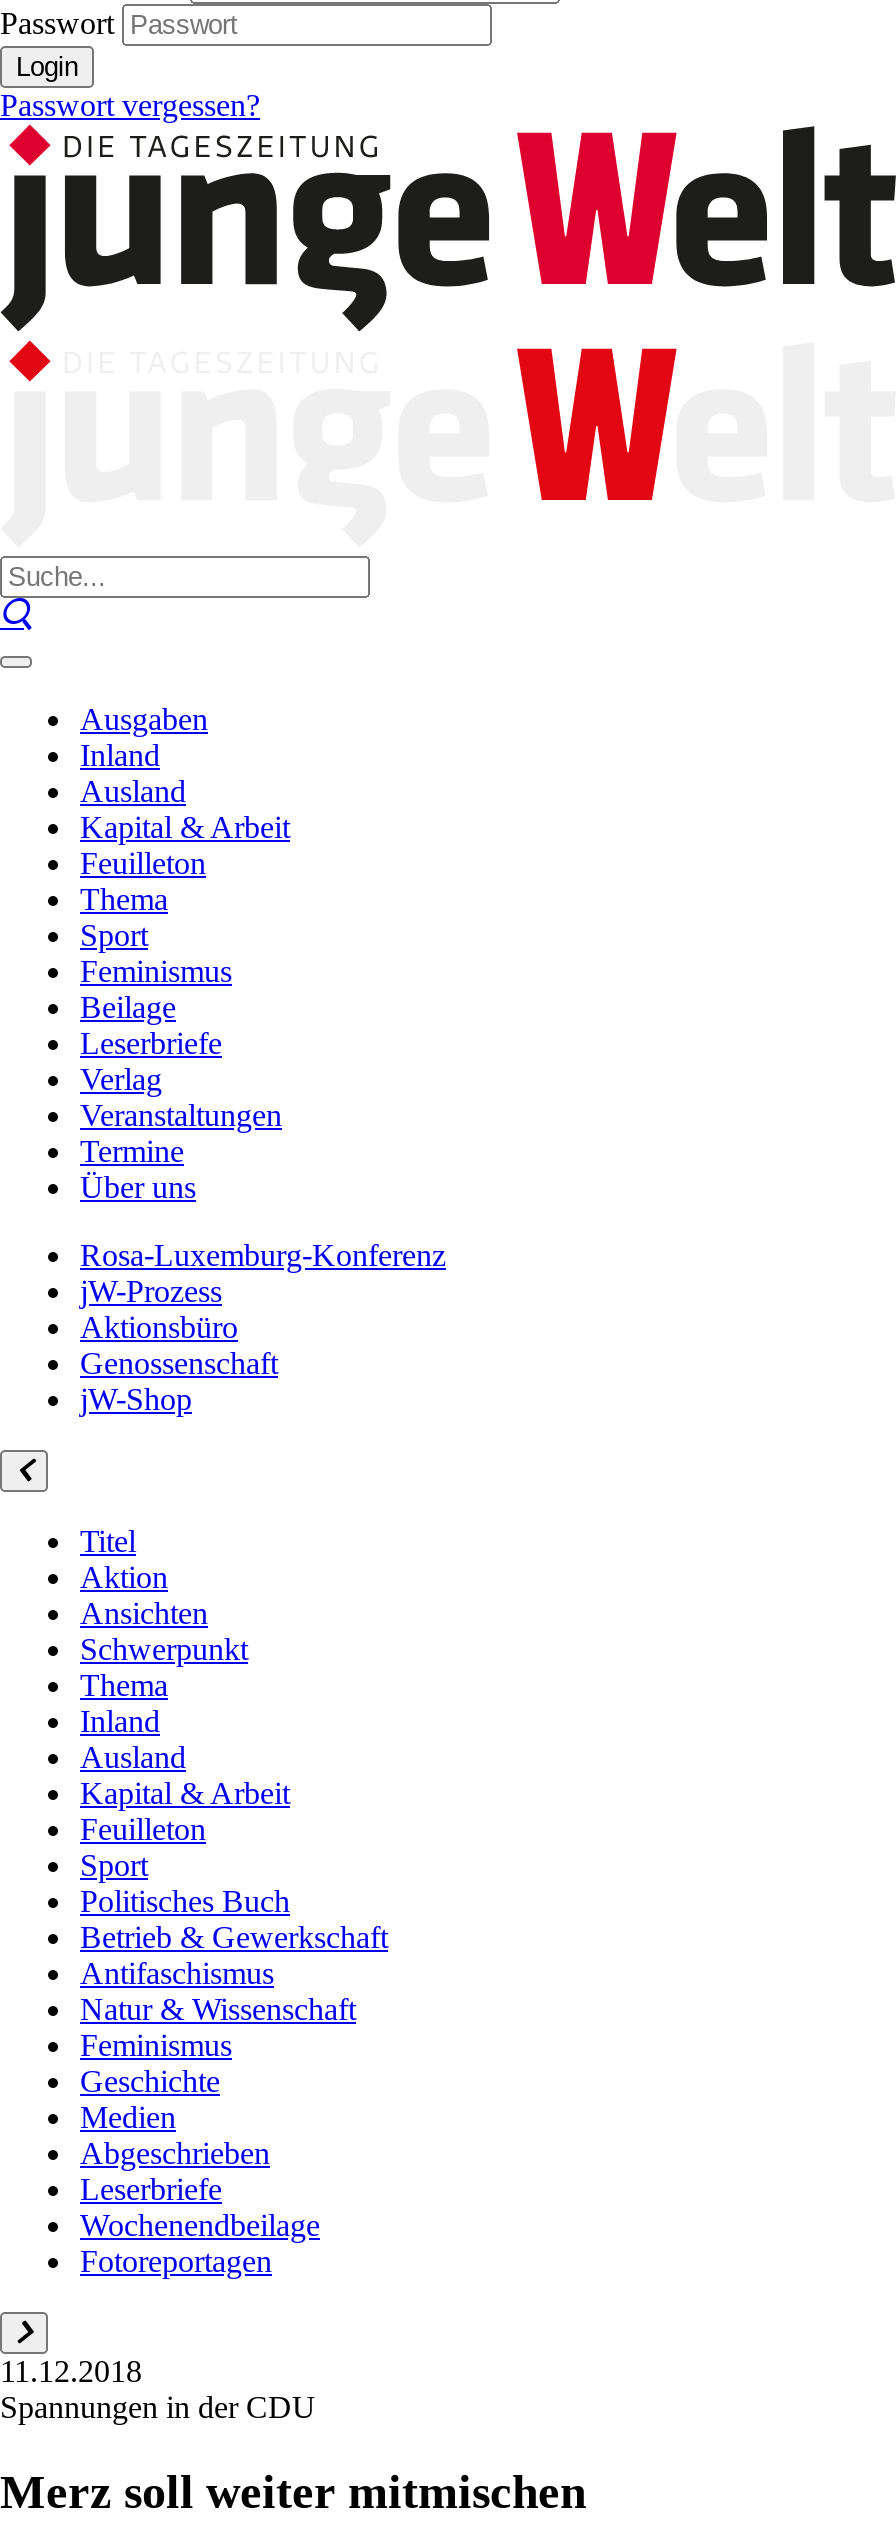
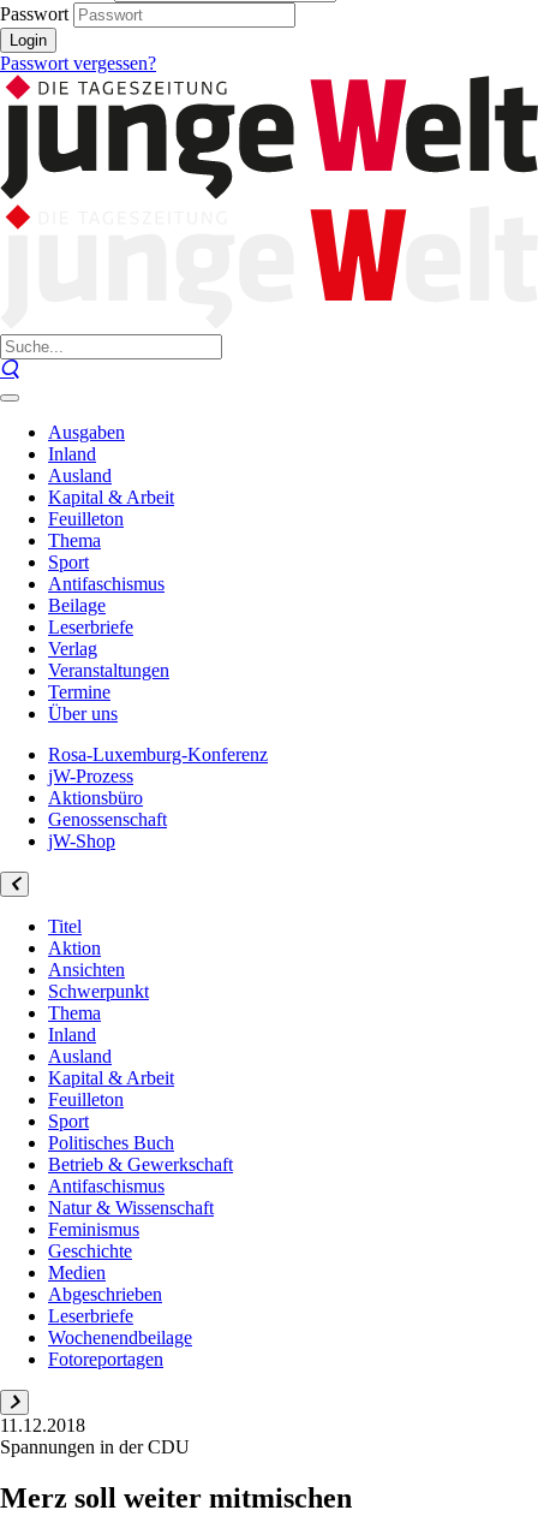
[80,954,232,988] Feminismus -> [48,573,165,594] Antifaschismus

